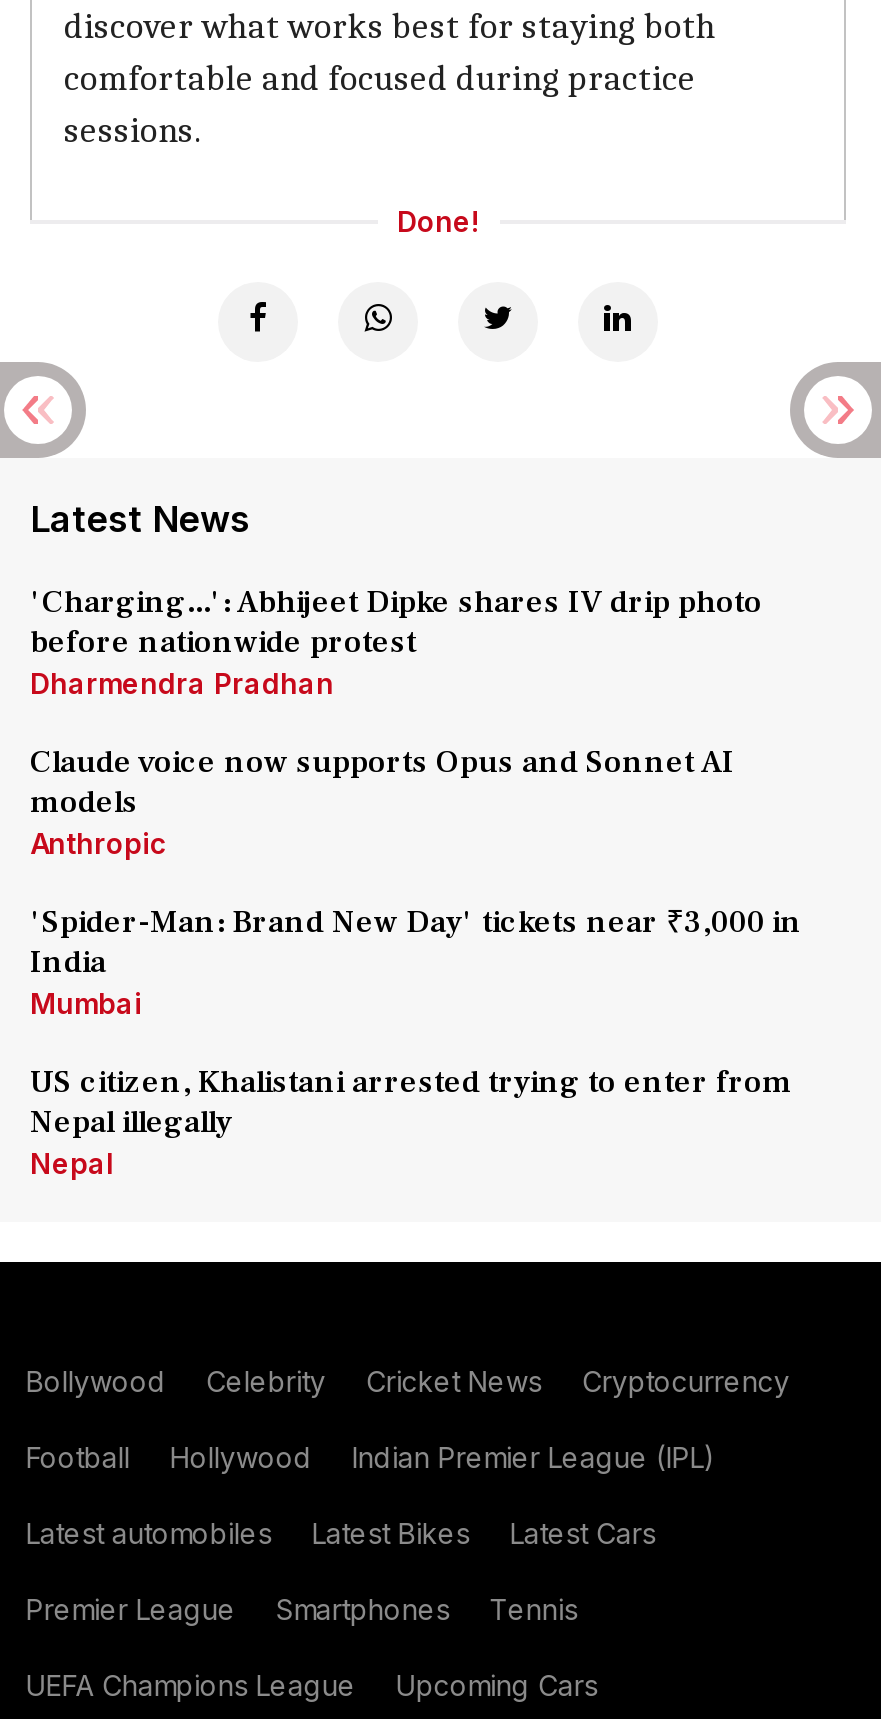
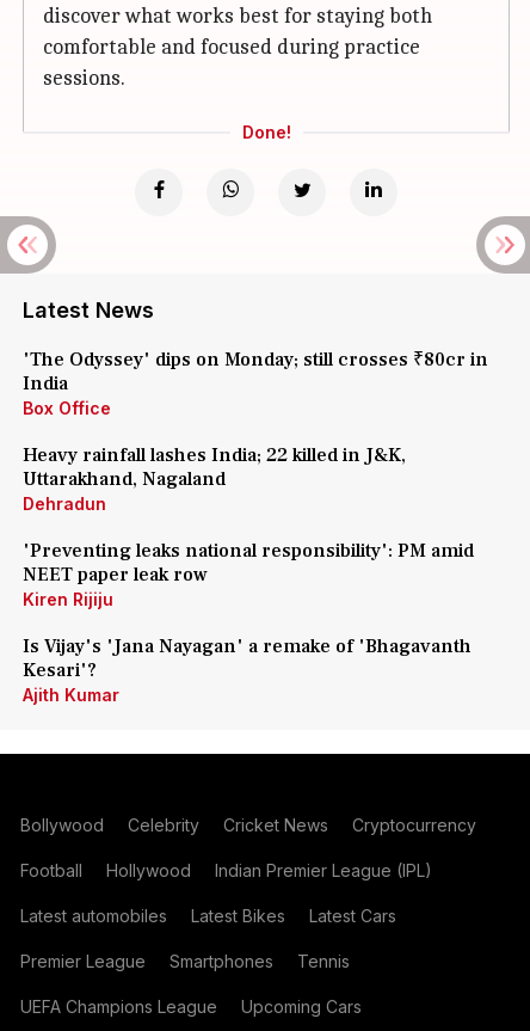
[30,582,802,942] 'Charging...': Abhijeet Dipke shares IV drip photo | before nationwide protest | Dharmendra Pradhan | Claude voice now supports Opus and Sonnet AI | models | Anthropic | 'Spider-Man: Brand New Day' tickets near ₹3,000 in -> [23,348,488,372] 'The Odyssey' dips on Monday; still crosses ₹80cr in
moved [30,942,106,982] -> [23,372,68,395]: India
[30,986,792,1180] Mumbai | US citizen, Khalistani arrested trying to enter from | Nepal illegally | Nepal -> [23,398,474,705] Box Office | Heavy rainfall lashes India; 22 killed in J&K, | Uttarakhand, Nagaland | Dehradun | 'Preventing leaks national responsibility': PM amid | NEET paper leak row | Kiren Rijiju | Is Vijay's 'Jana Nayagan' a remake of 'Bhagavanth | Kesari'? | Ajith Kumar

